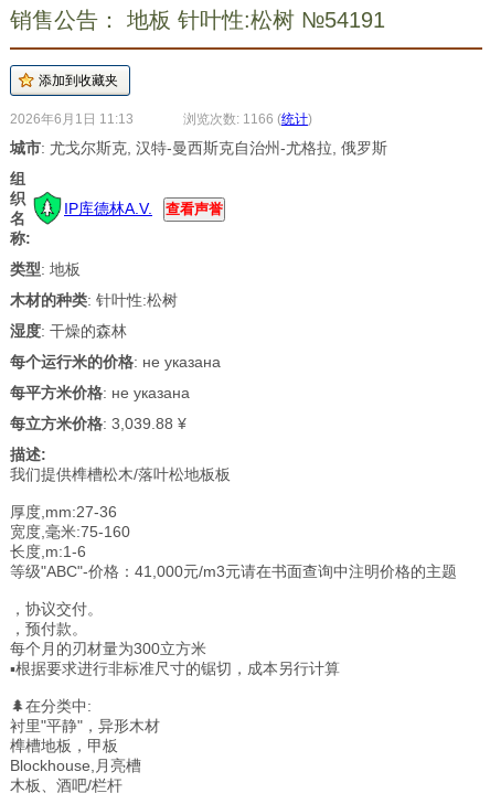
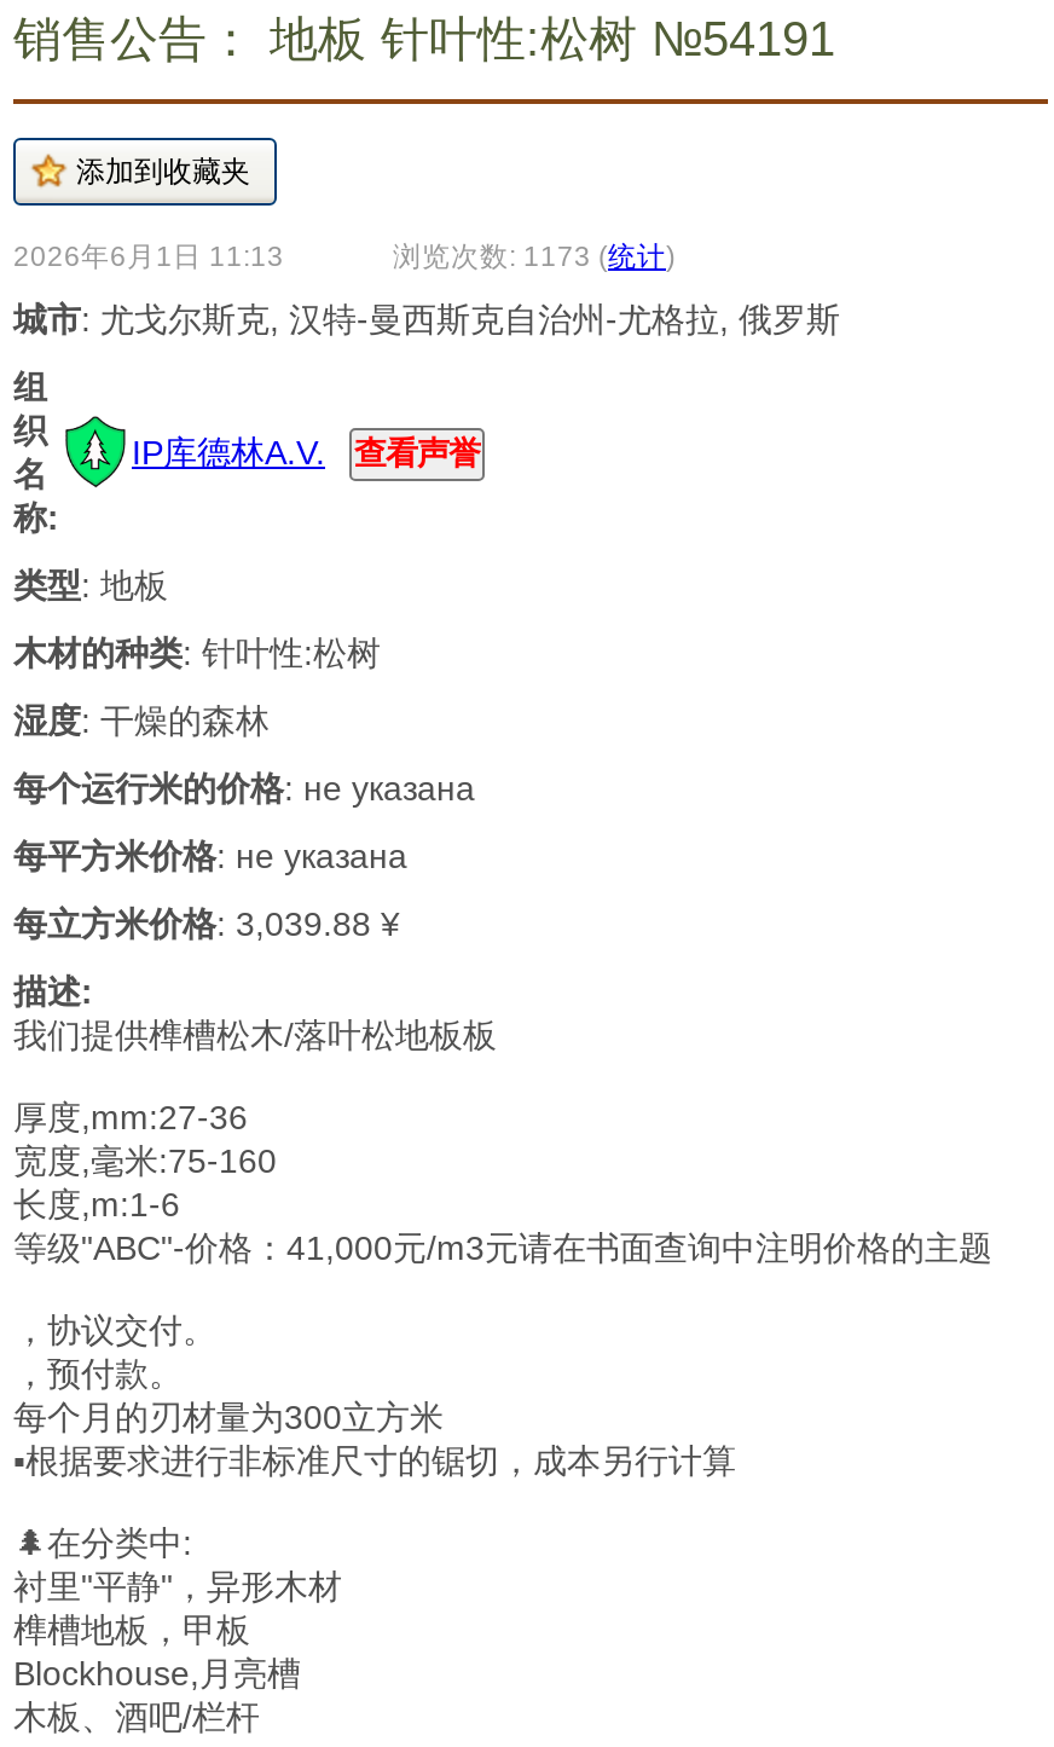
[183,111,312,126] 浏览次数: 1166 (统计) -> [393,239,676,271] 浏览次数: 1173 (统计)

